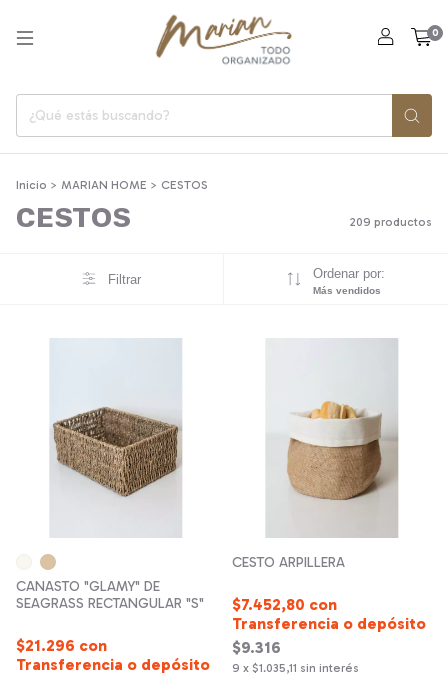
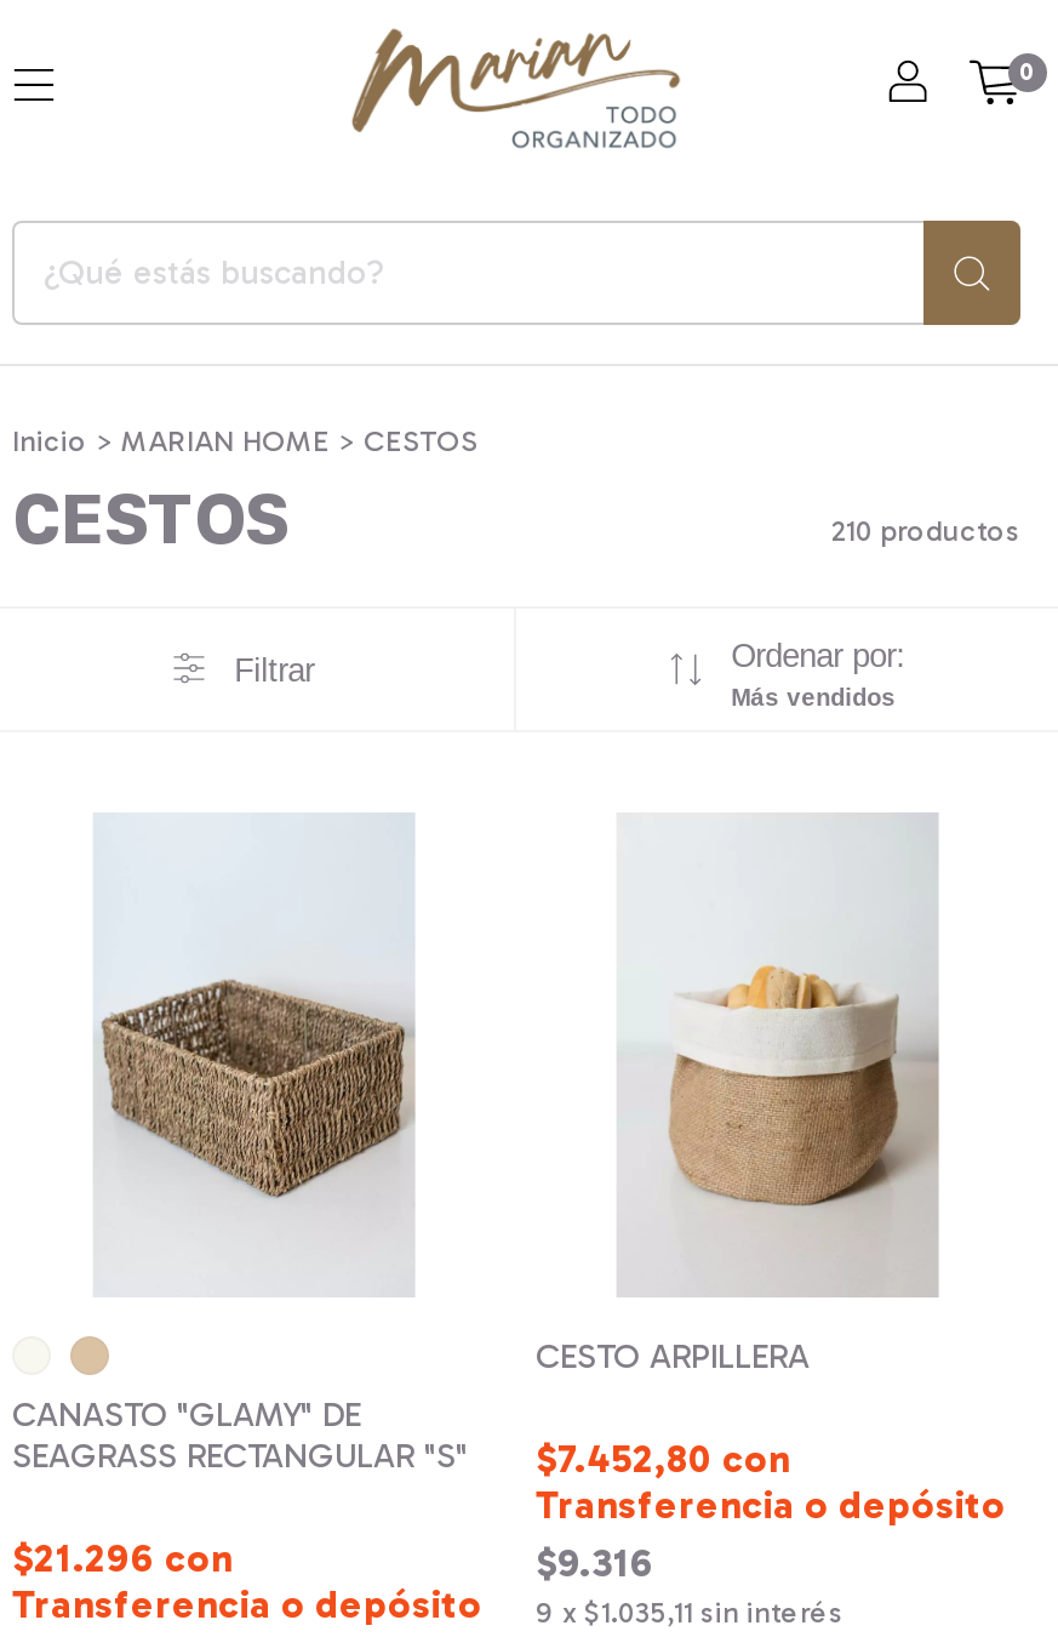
[350,215,432,229] 209 productos -> [831,514,1020,548] 210 productos

